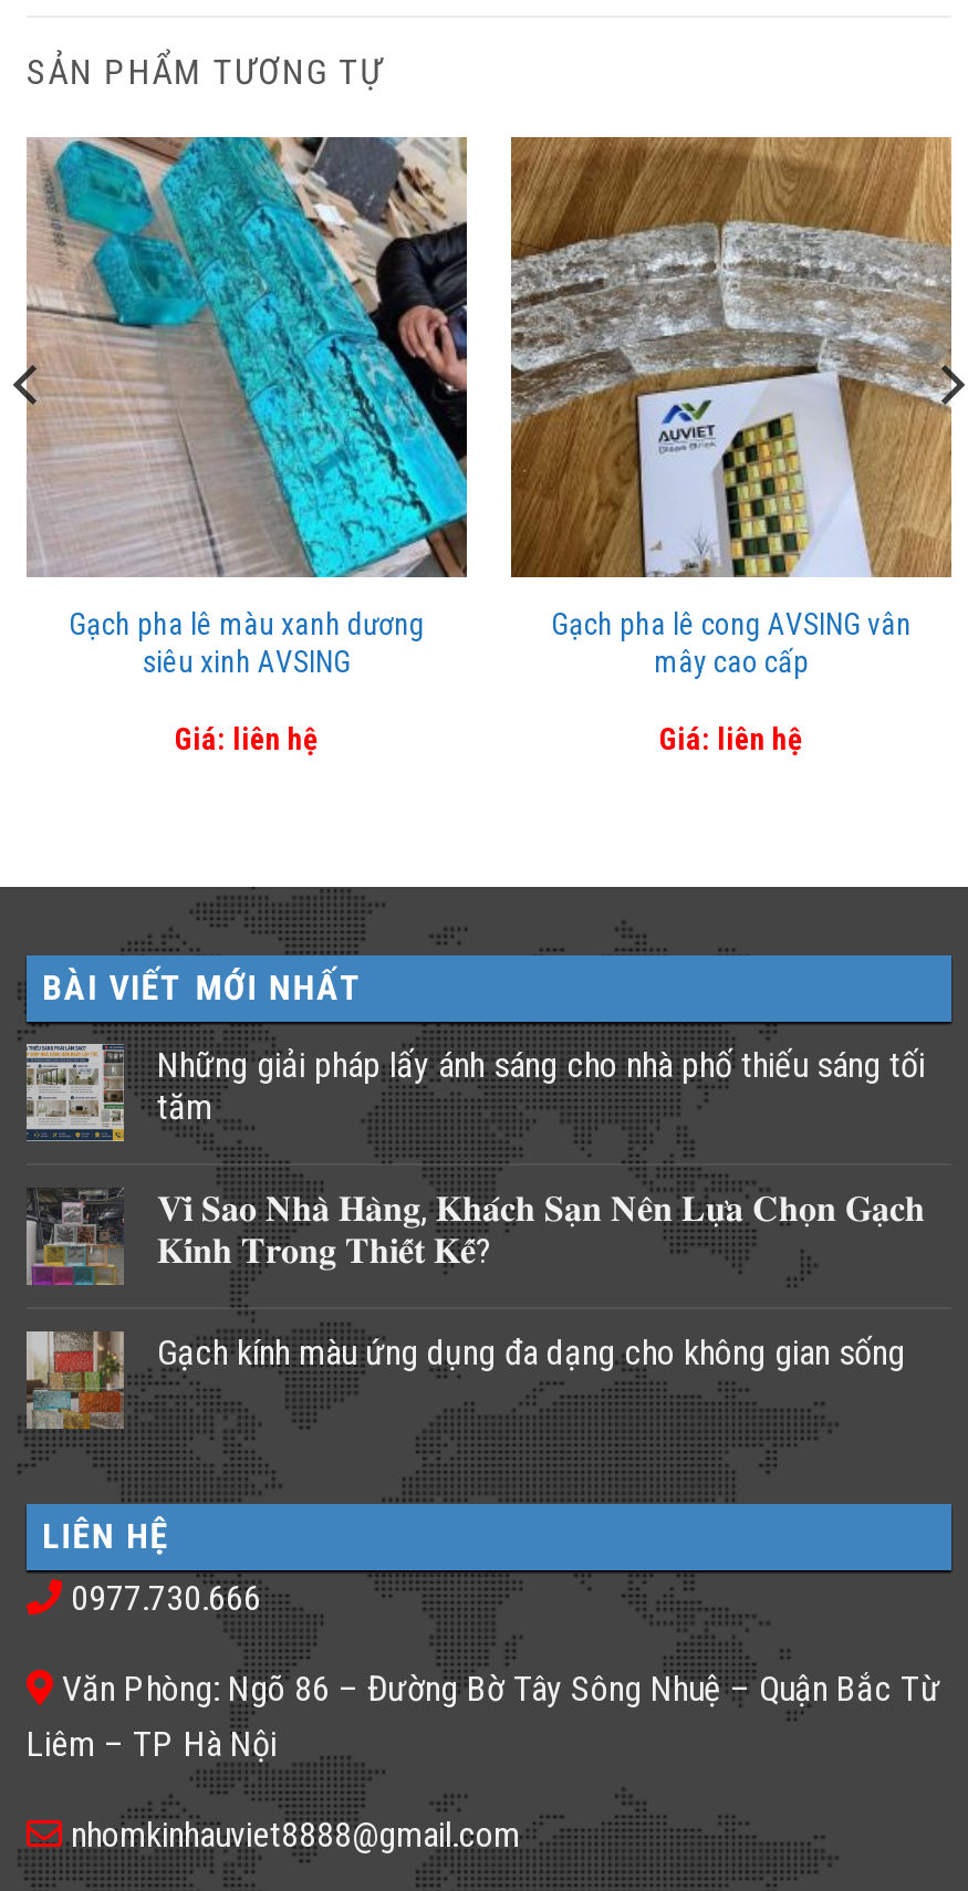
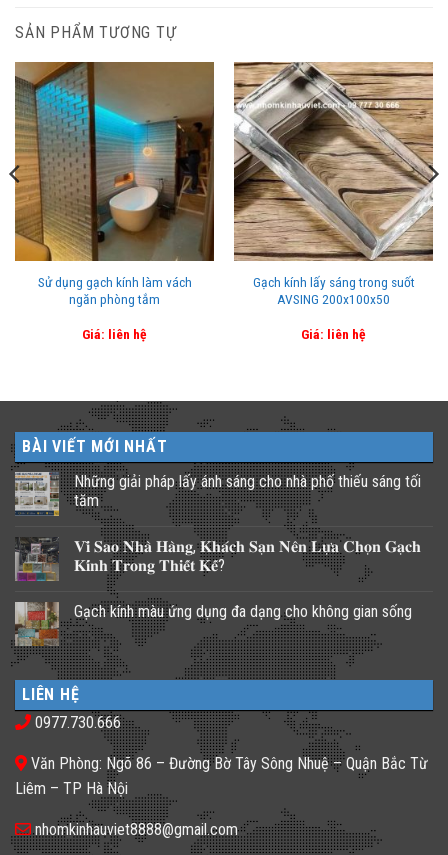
[27,135,469,678] [image] | Gạch pha lê màu xanh dương | siêu xinh AVSING -> [14,61,215,307] [image] | Sử dụng gạch kính làm vách | ngăn phòng tắm
[509,137,954,678] [image] | Gạch pha lê cong AVSING vân | mây cao cấp -> [233,62,434,307] [image] | Gạch kính lấy sáng trong suốt | AVSING 200x100x50

